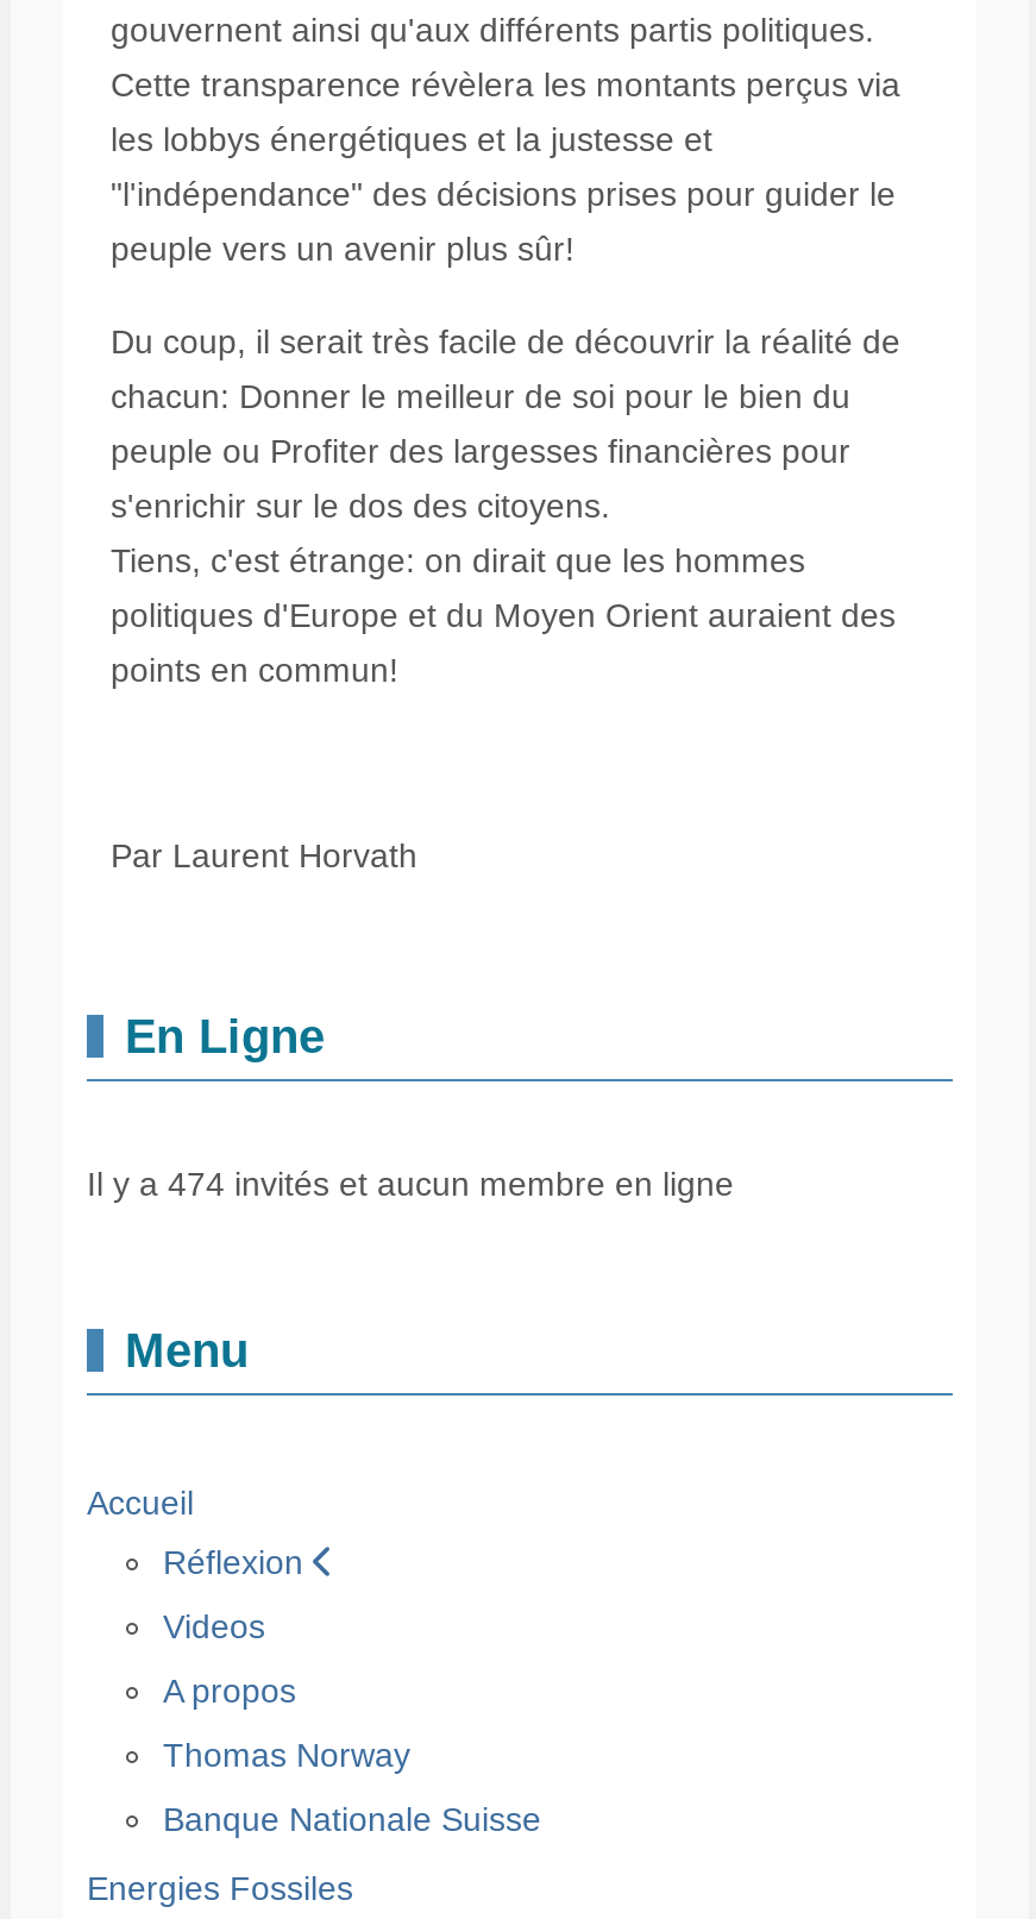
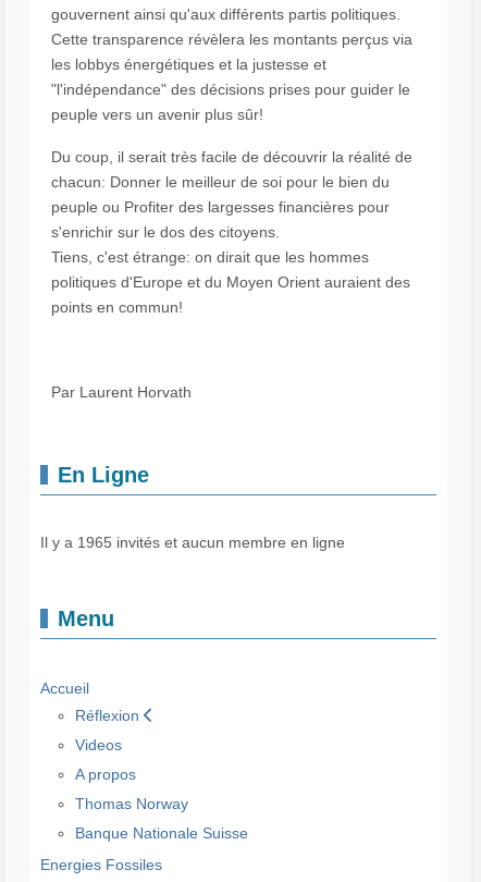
[87,1165,734,1203] Il y a 474 invités et aucun membre en ligne -> [40,534,345,551] Il y a 1965 invités et aucun membre en ligne

